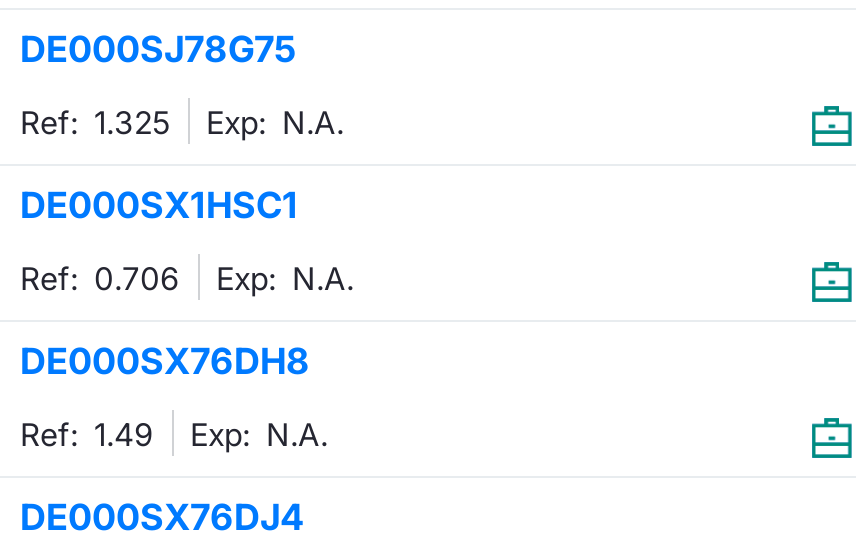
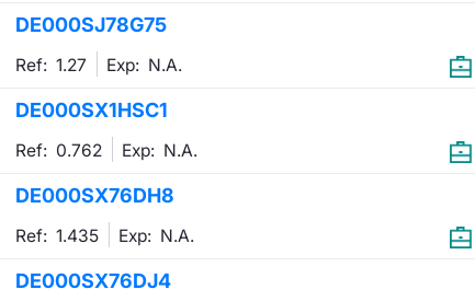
[20,103,344,141] Ref: 1.325 Exp: N.A. -> [15,54,182,75] Ref: 1.27 Exp: N.A.
[20,259,354,297] Ref: 0.706 Exp: N.A. -> [15,140,197,160] Ref: 0.762 Exp: N.A.
[20,415,328,453] Ref: 1.49 Exp: N.A. -> [15,225,194,246] Ref: 1.435 Exp: N.A.

